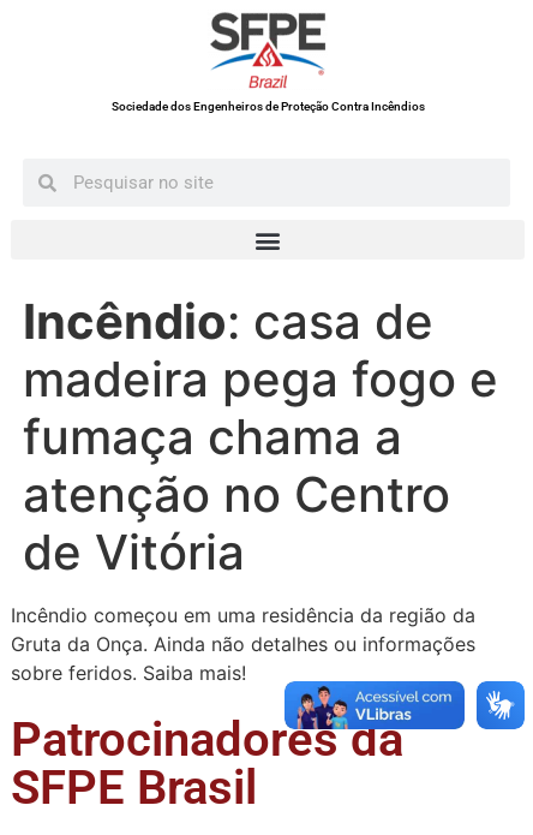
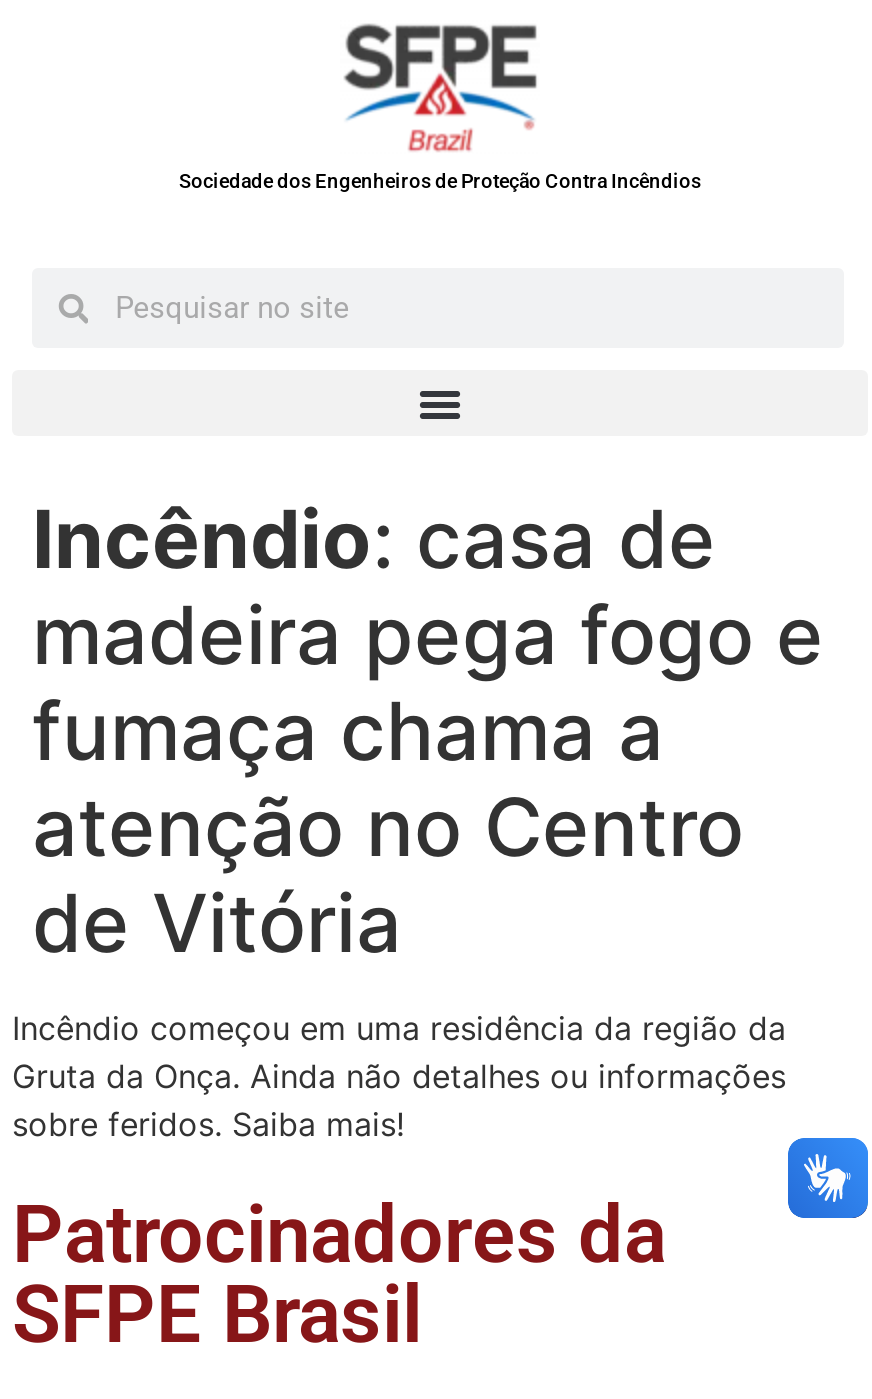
[283,680,466,730] [image] -> none

